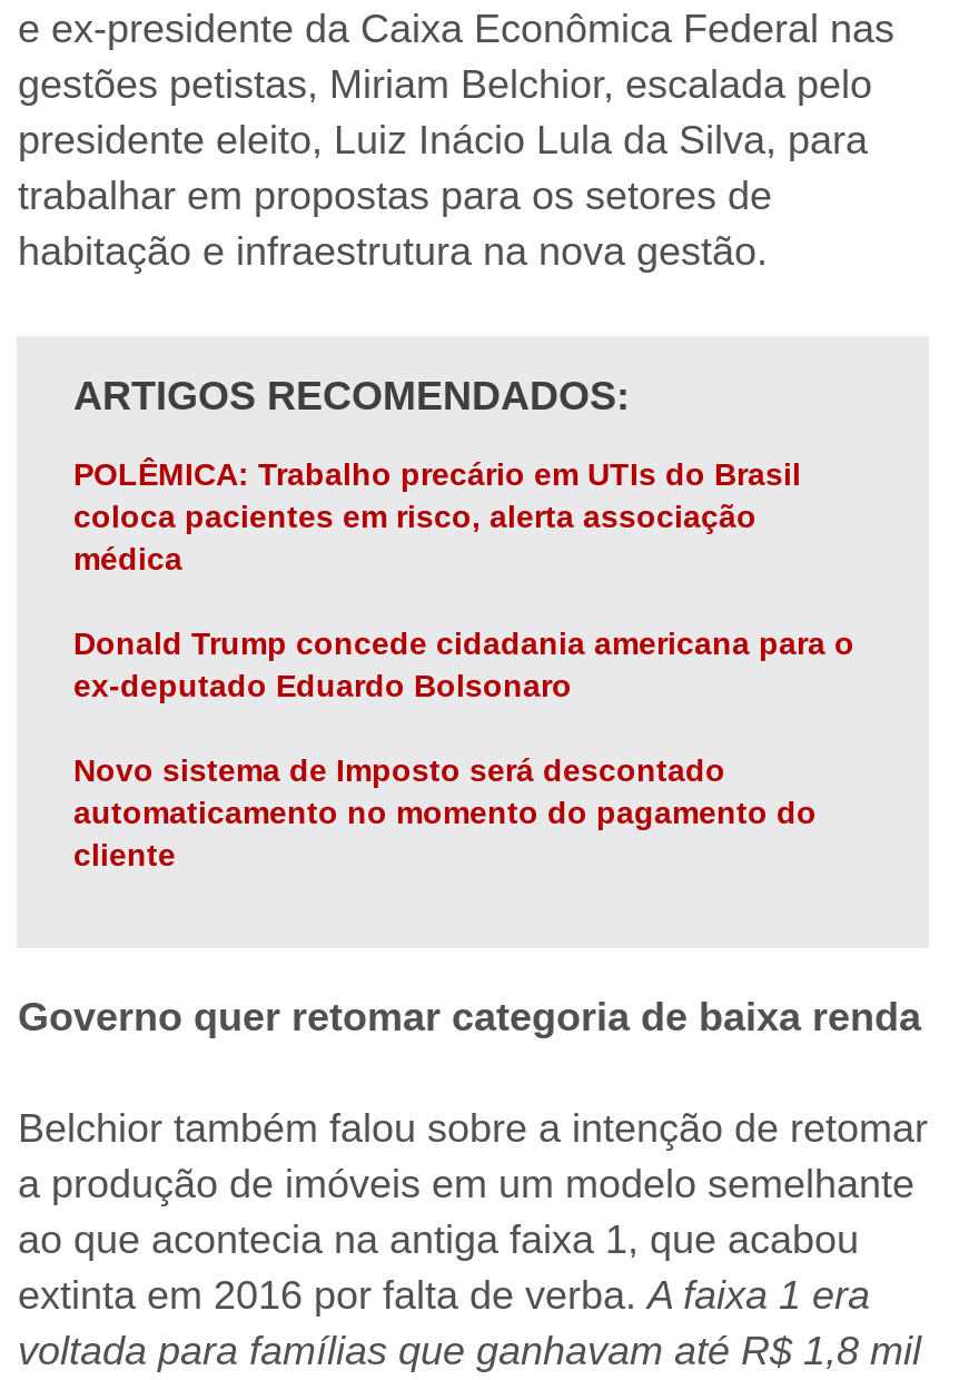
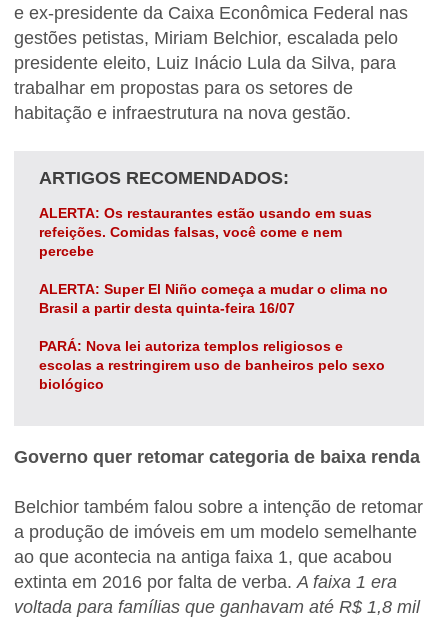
[73,456,801,576] POLÊMICA: Trabalho precário em UTIs do Brasil | coloca pacientes em risco, alerta associação | médica -> [39,205,372,259] ALERTA: Os restaurantes estão usando em suas | refeições. Comidas falsas, você come e nem | percebe
[73,625,854,703] Donald Trump concede cidadania americana para o | ex-deputado Eduardo Bolsonaro -> [39,281,388,316] ALERTA: Super El Niño começa a mudar o clima no | Brasil a partir desta quinta-feira 16/07
[73,752,817,872] Novo sistema de Imposto será descontado | automaticamento no momento do pagamento do | cliente -> [39,338,385,392] PARÁ: Nova lei autoriza templos religiosos e | escolas a restringirem uso de banheiros pelo sexo | biológico

